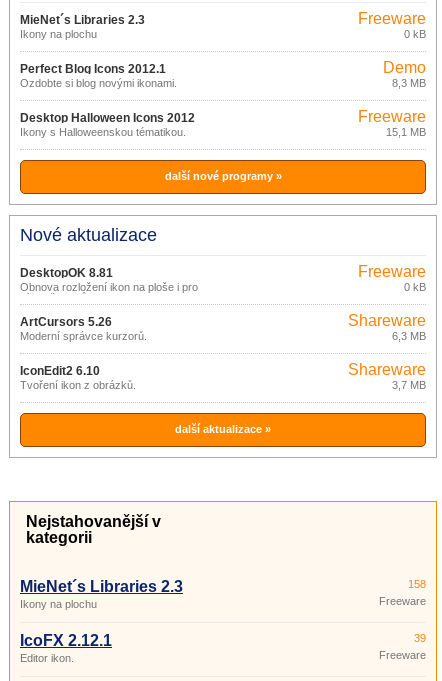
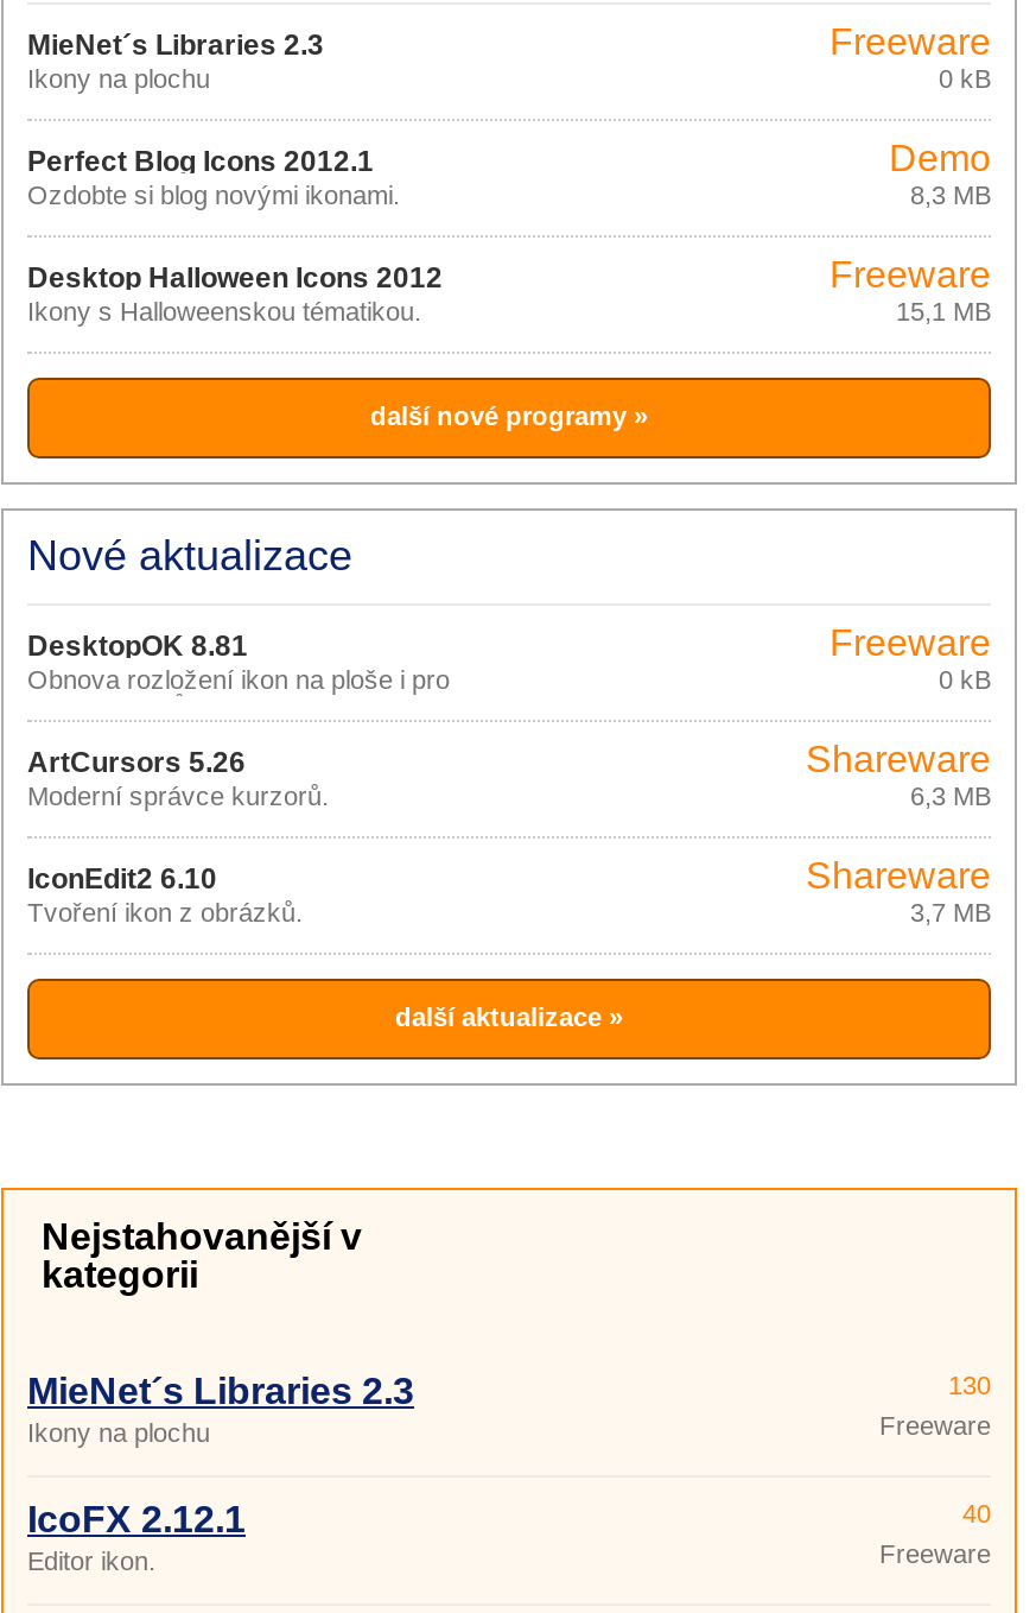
[408,578,426,590] 158 -> [948,1371,991,1399] 130
[414,632,426,644] 39 -> [962,1499,991,1527] 40

